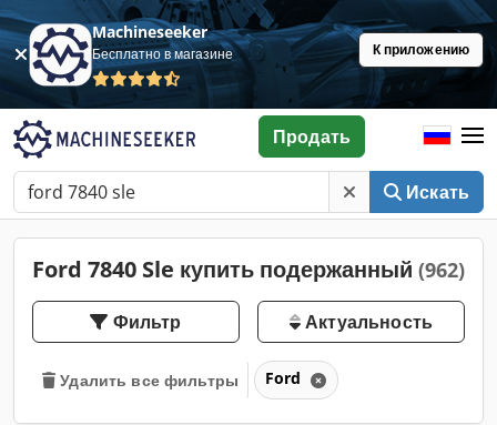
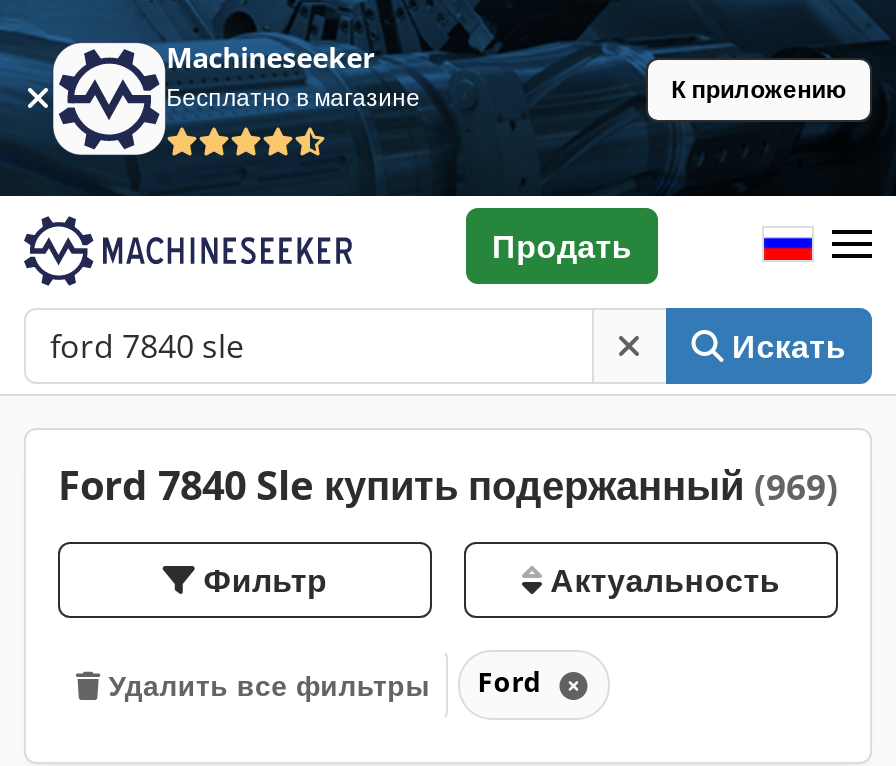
[32,254,465,284] Ford 7840 Sle купить подержанный (962) -> [58,458,838,512] Ford 7840 Sle купить подержанный (969)

